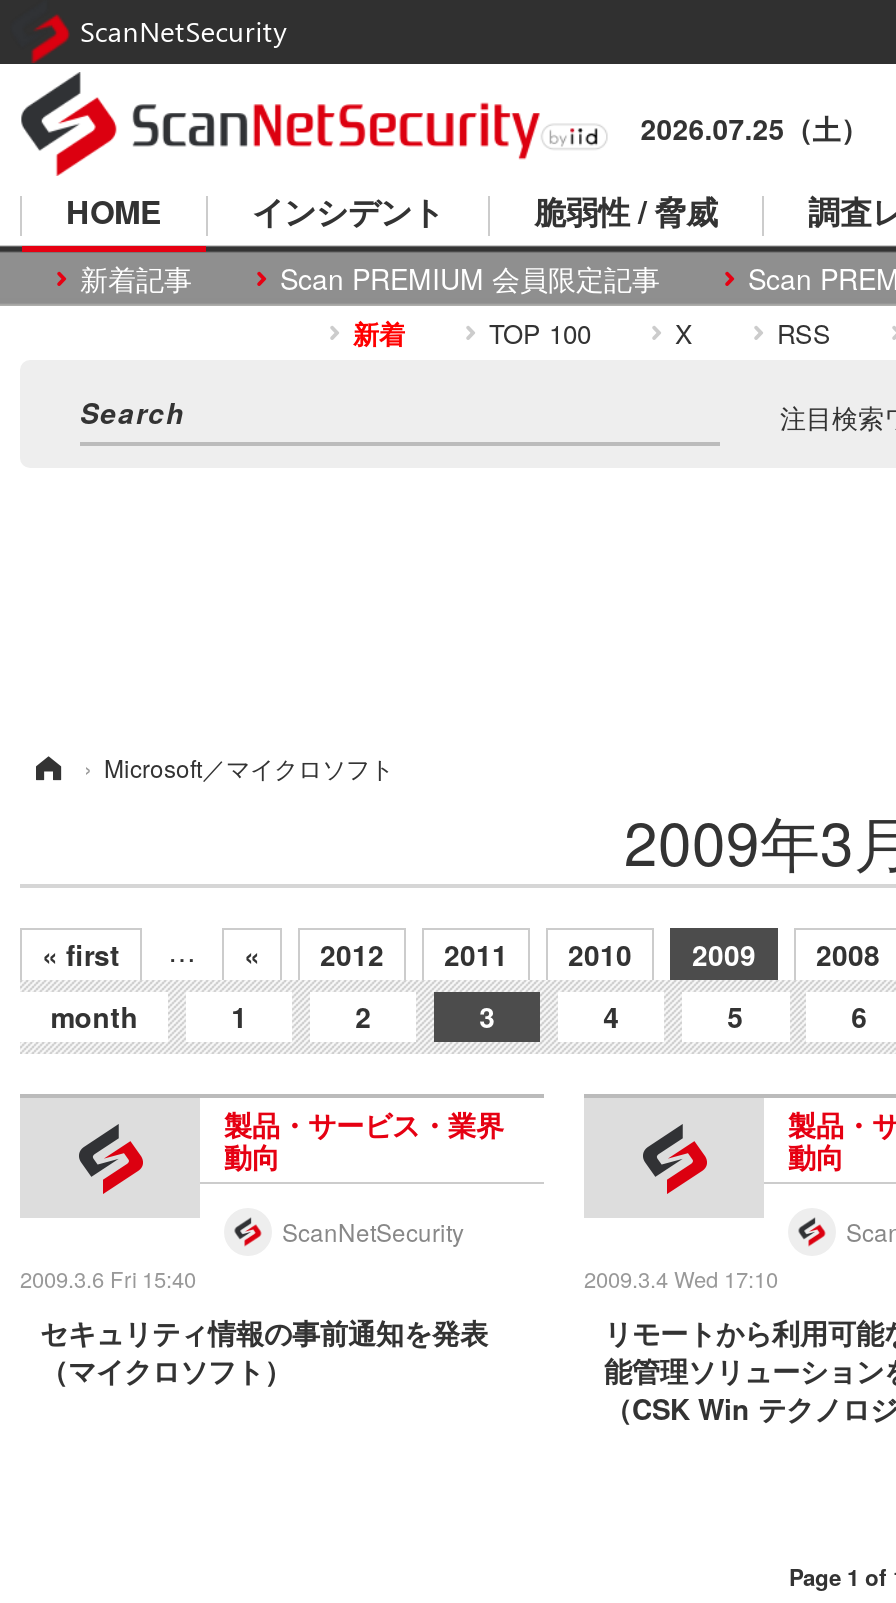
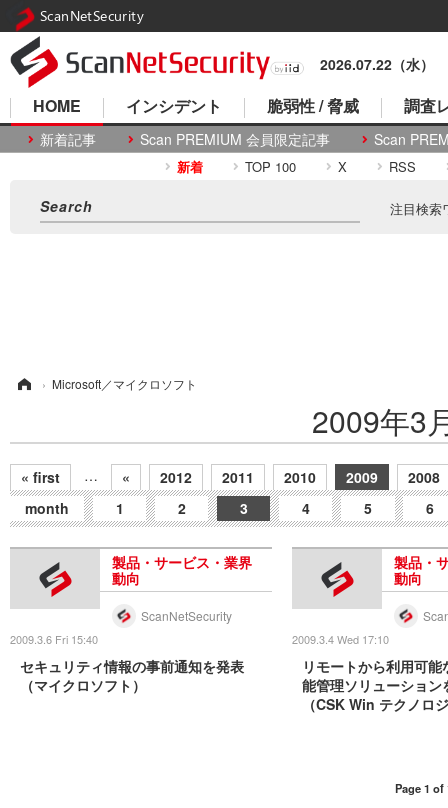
[641,108,869,148] 2026.07.25（土） -> [320,54,434,74] 2026.07.22（水）

